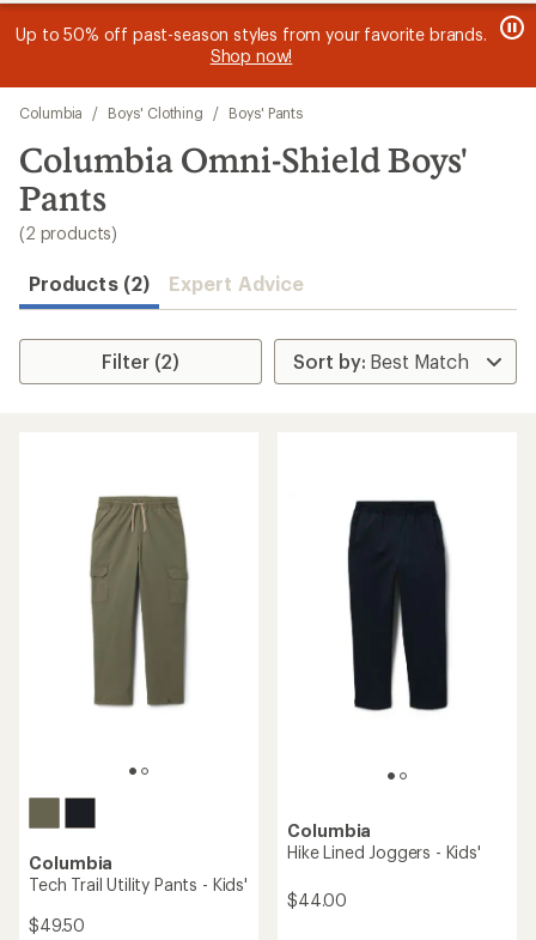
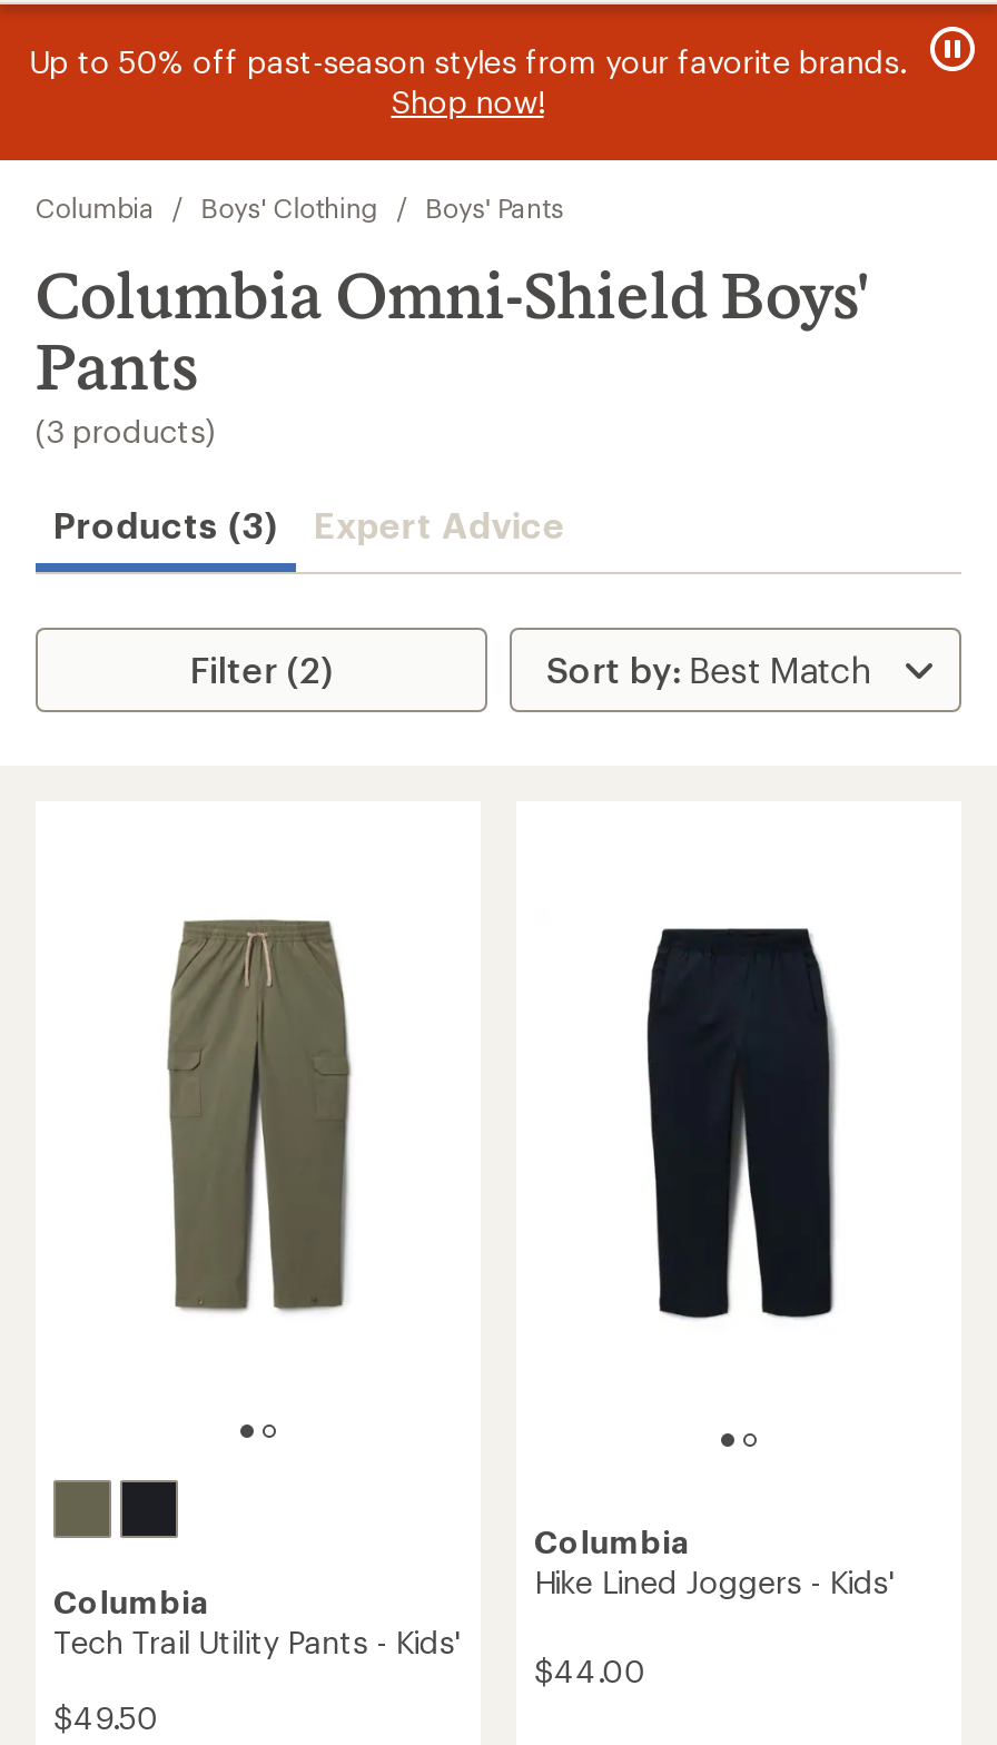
[19,223,117,243] (2 products) -> [36,412,216,450] (3 products)
[29,272,304,295] Products (2) Expert Advice -> [53,503,565,545] Products (3) Expert Advice

